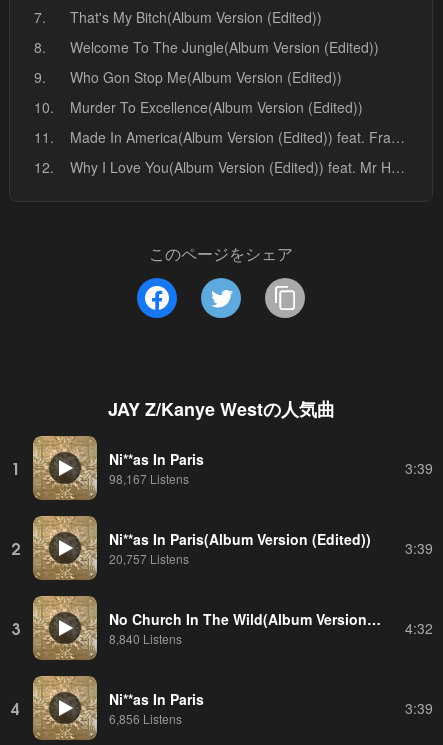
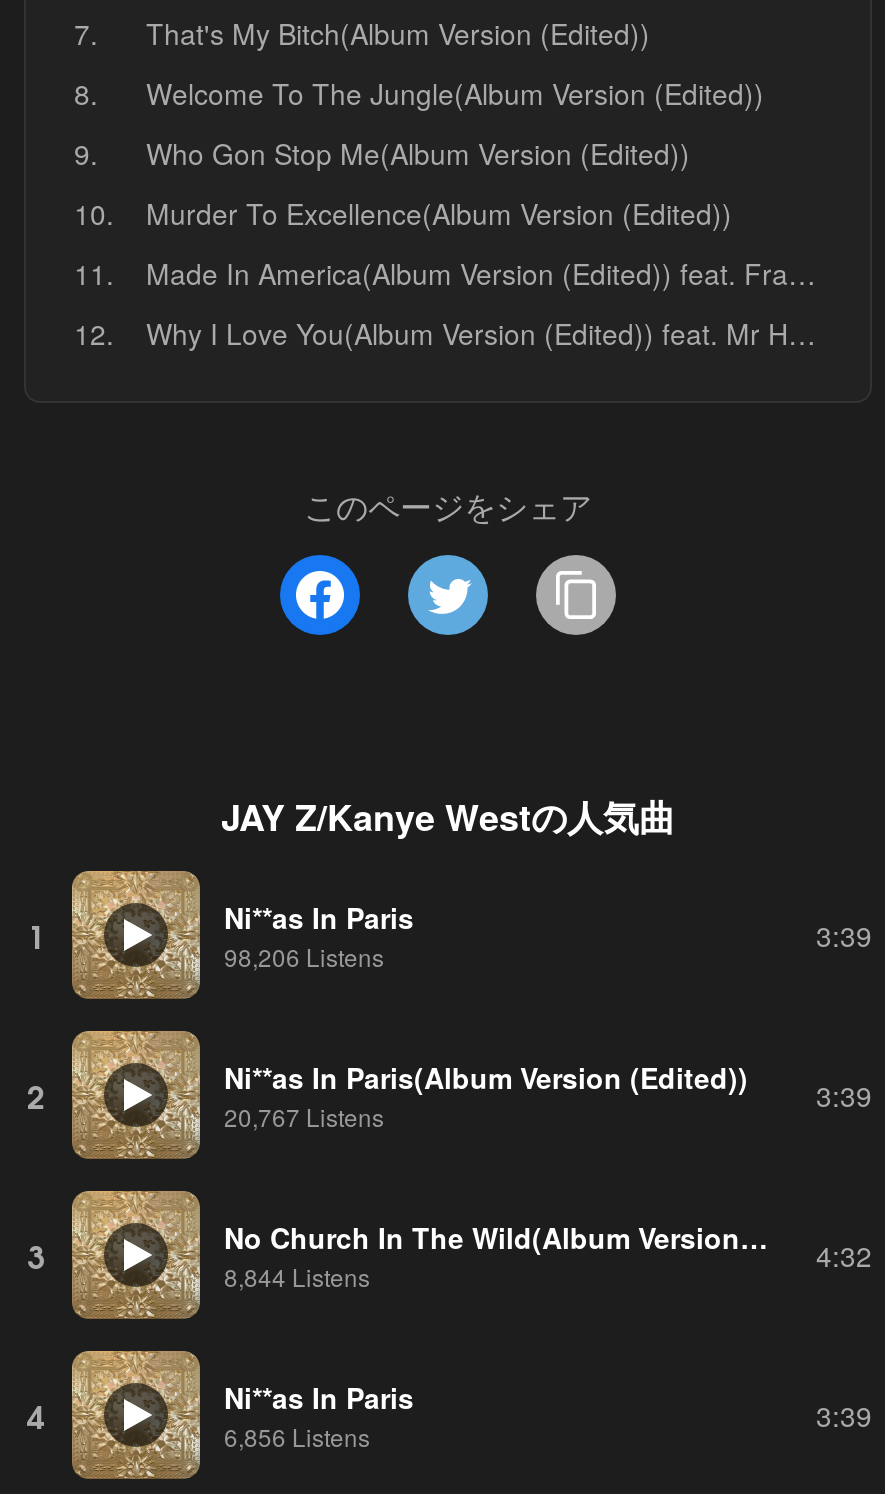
[109,469,189,486] 98,167 Listens -> [224,938,384,972] 98,206 Listens
[109,549,189,566] 20,757 Listens -> [224,1098,384,1132] 20,767 Listens
[109,629,182,646] 8,840 Listens -> [224,1258,370,1292] 8,844 Listens

